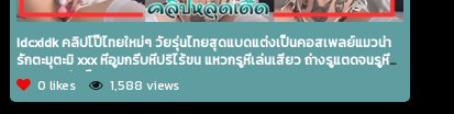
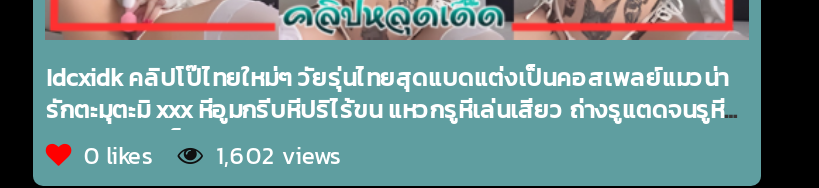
[104,75,180,95] 1,588 views -> [204,137,342,173] 1,602 views

